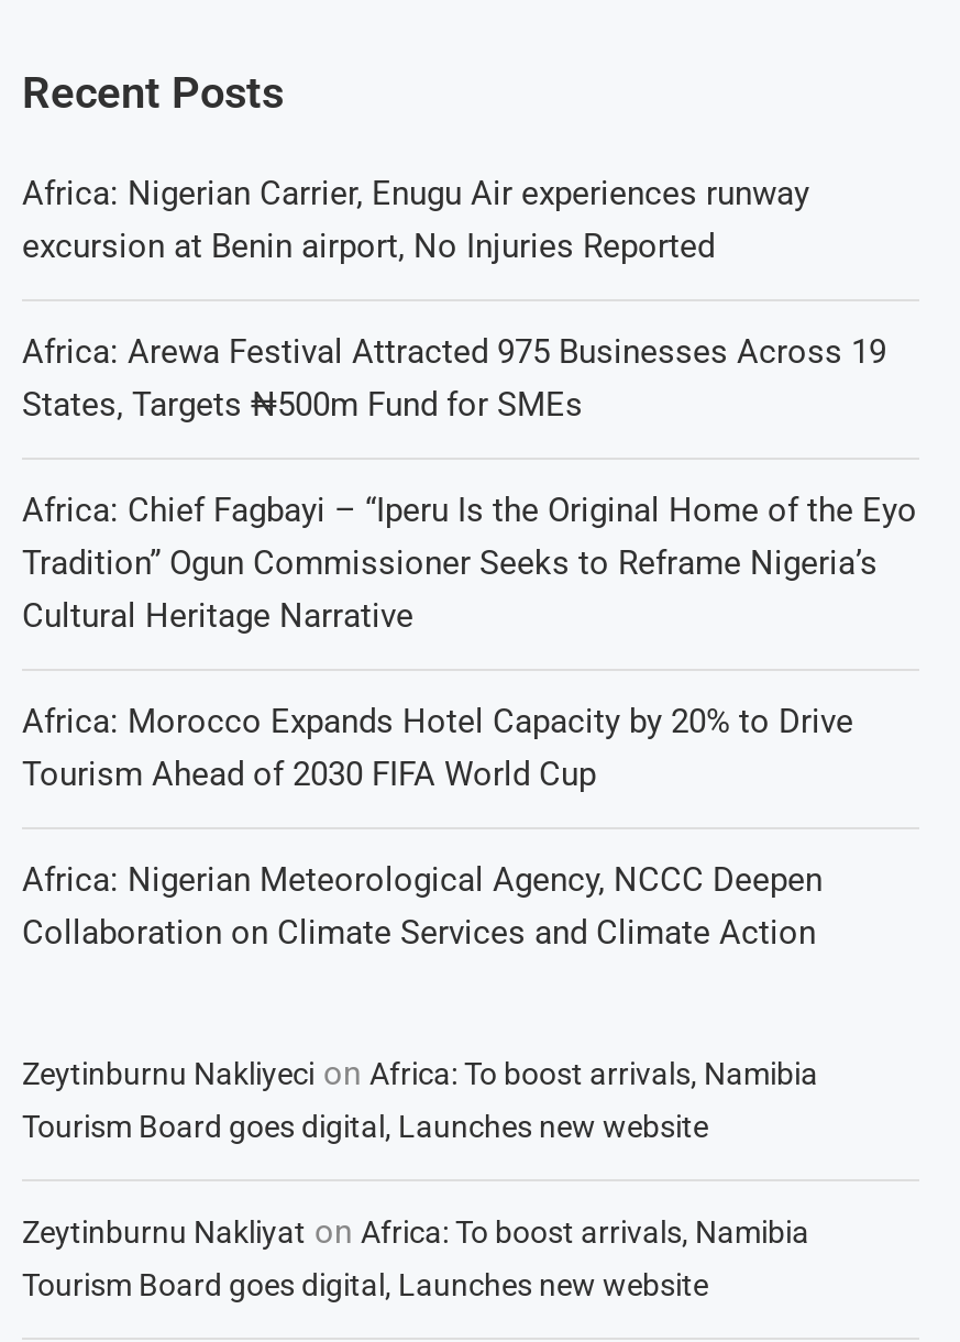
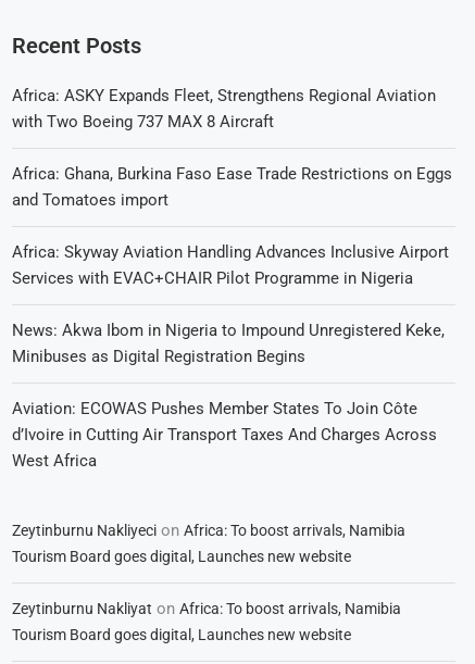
[22,173,809,265] Africa: Nigerian Carrier, Enugu Air experiences runway | excursion at Benin airport, No Injuries Reported -> [12,85,436,131] Africa: ASKY Expands Fleet, Strengthens Regional Aviation | with Two Boeing 737 MAX 8 Aircraft
[22,331,886,424] Africa: Arewa Festival Attracted 975 Businesses Across 19 | States, Targets ₦500m Fund for SMEs -> [12,164,452,209] Africa: Ghana, Burkina Faso Ease Trade Restrictions on Eggs | and Tomatoes import
[22,490,917,635] Africa: Chief Fagbayi – “Iperu Is the Original Home of the Eyo | Tradition” Ogun Commissioner Seeks to Reframe Nigeria’s | Cultural Heritage Narrative -> [12,242,449,287] Africa: Skyway Aviation Handling Advances Inclusive Airport | Services with EVAC+CHAIR Pilot Programme in Nigeria
[22,701,853,793] Africa: Morocco Expands Hotel Capacity by 20% to Drive | Tourism Ahead of 2030 FIFA World Cup -> [12,320,445,366] News: Akwa Ibom in Nigeria to Impound Unregistered Keke, | Minibuses as Digital Registration Begins
[22,859,823,952] Africa: Nigerian Meteorological Agency, NCCC Deepen | Collaboration on Climate Services and Climate Action -> [12,398,437,470] Aviation: ECOWAS Pushes Member States To Join Côte | d’Ivoire in Cutting Air Transport Taxes And Charges Across | West Africa

